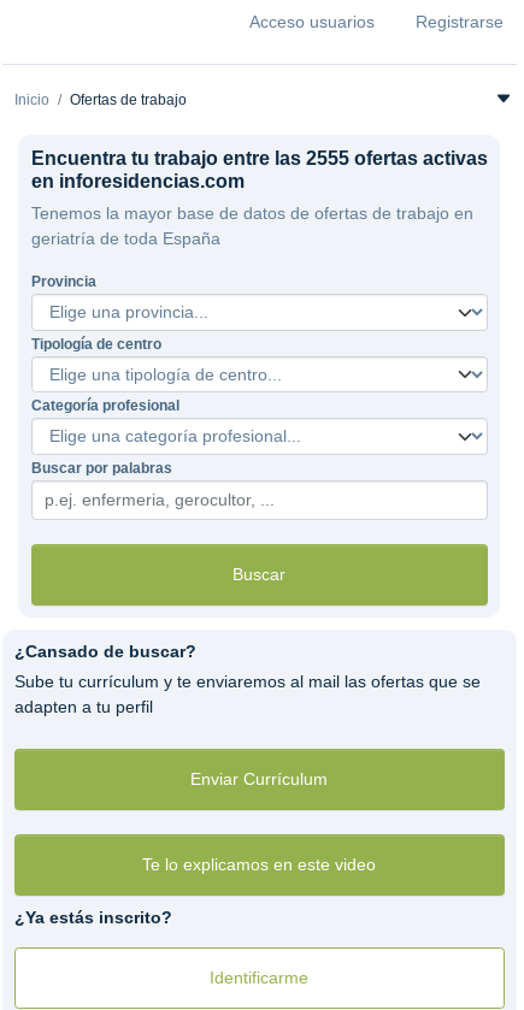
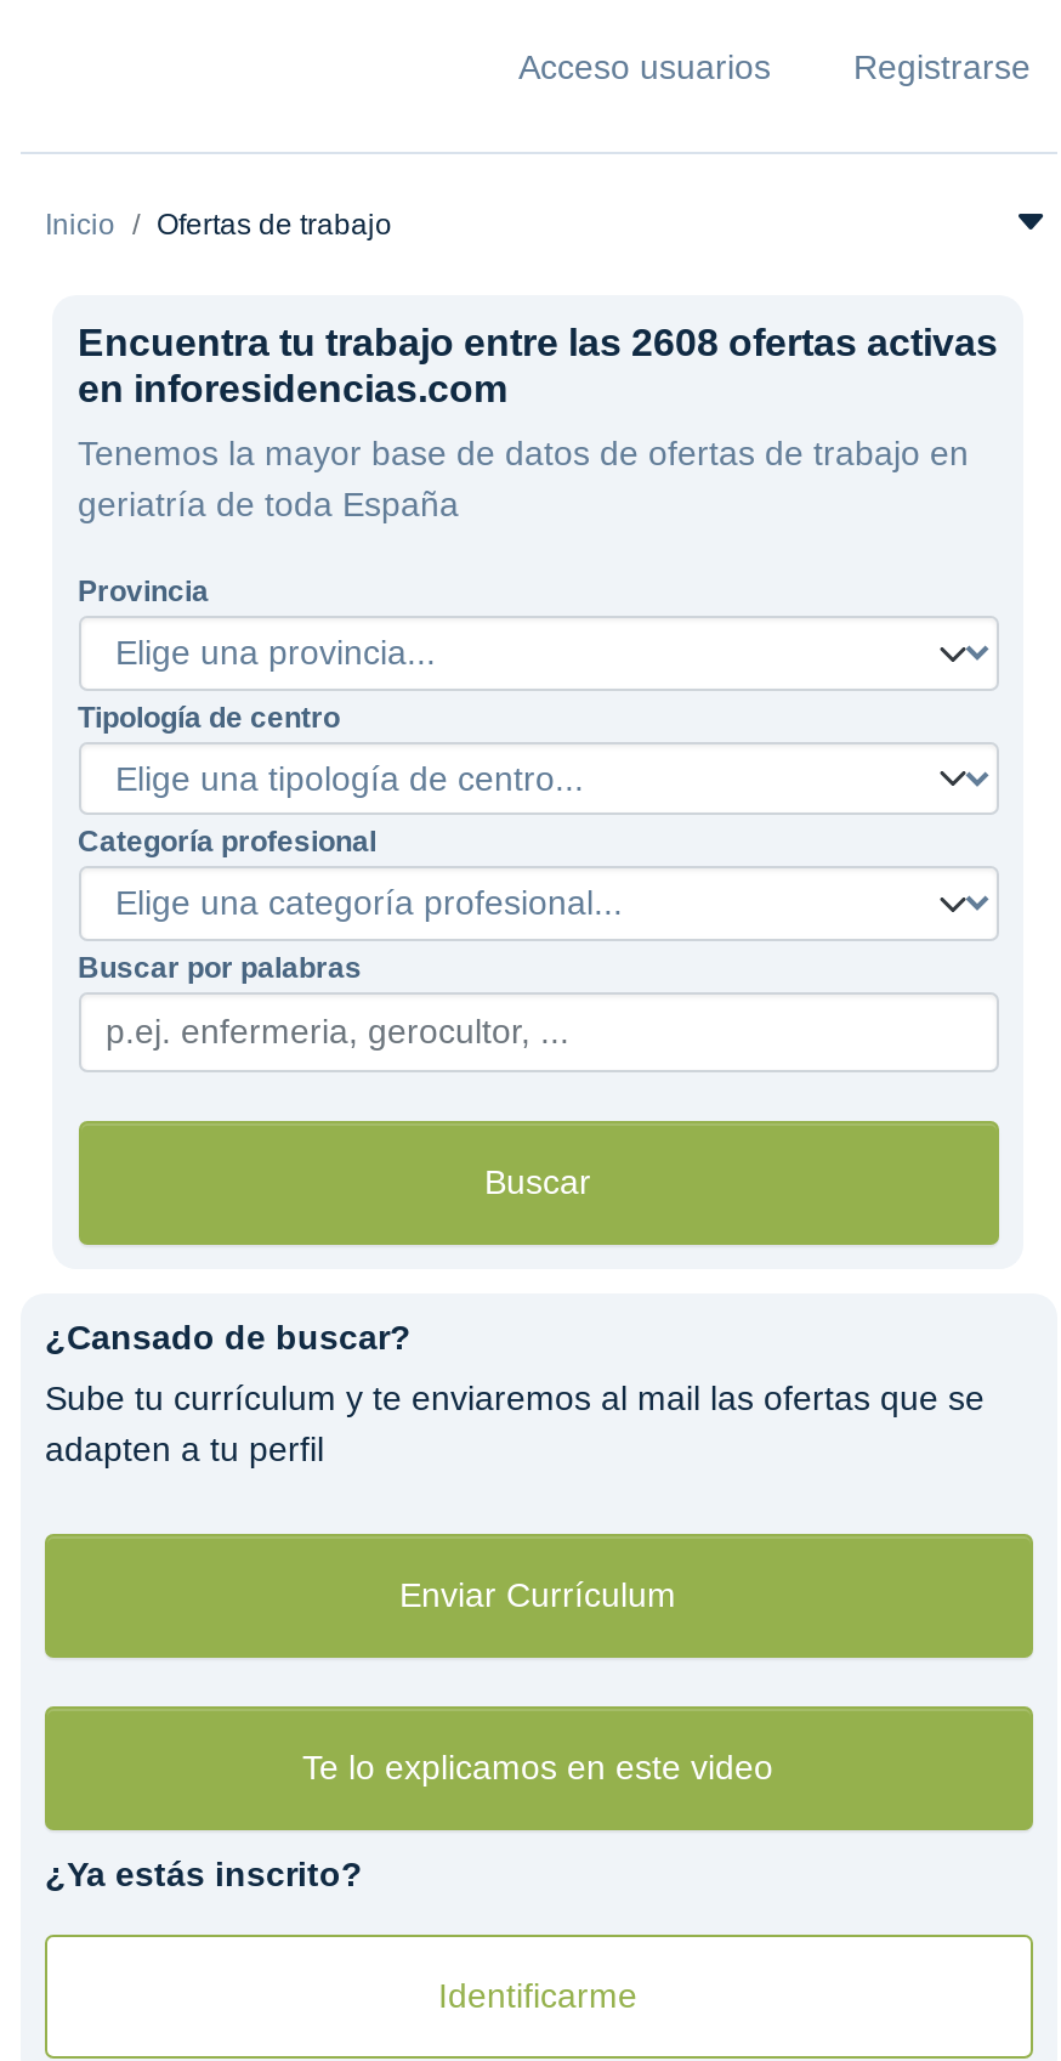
[31,148,487,169] Encuentra tu trabajo entre las 2555 ofertas activas -> [78,322,998,363] Encuentra tu trabajo entre las 2608 ofertas activas

